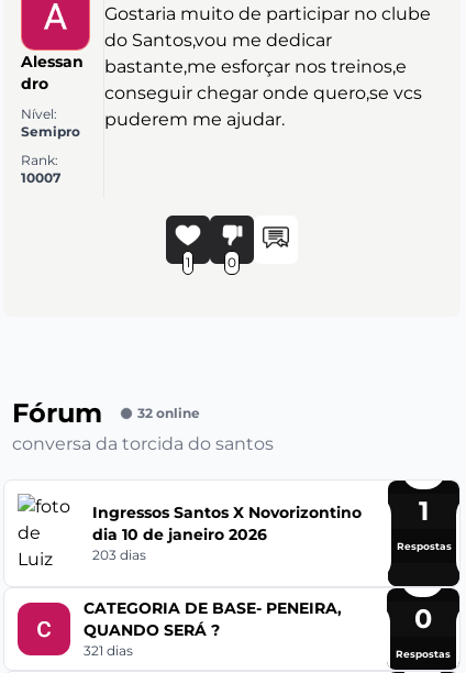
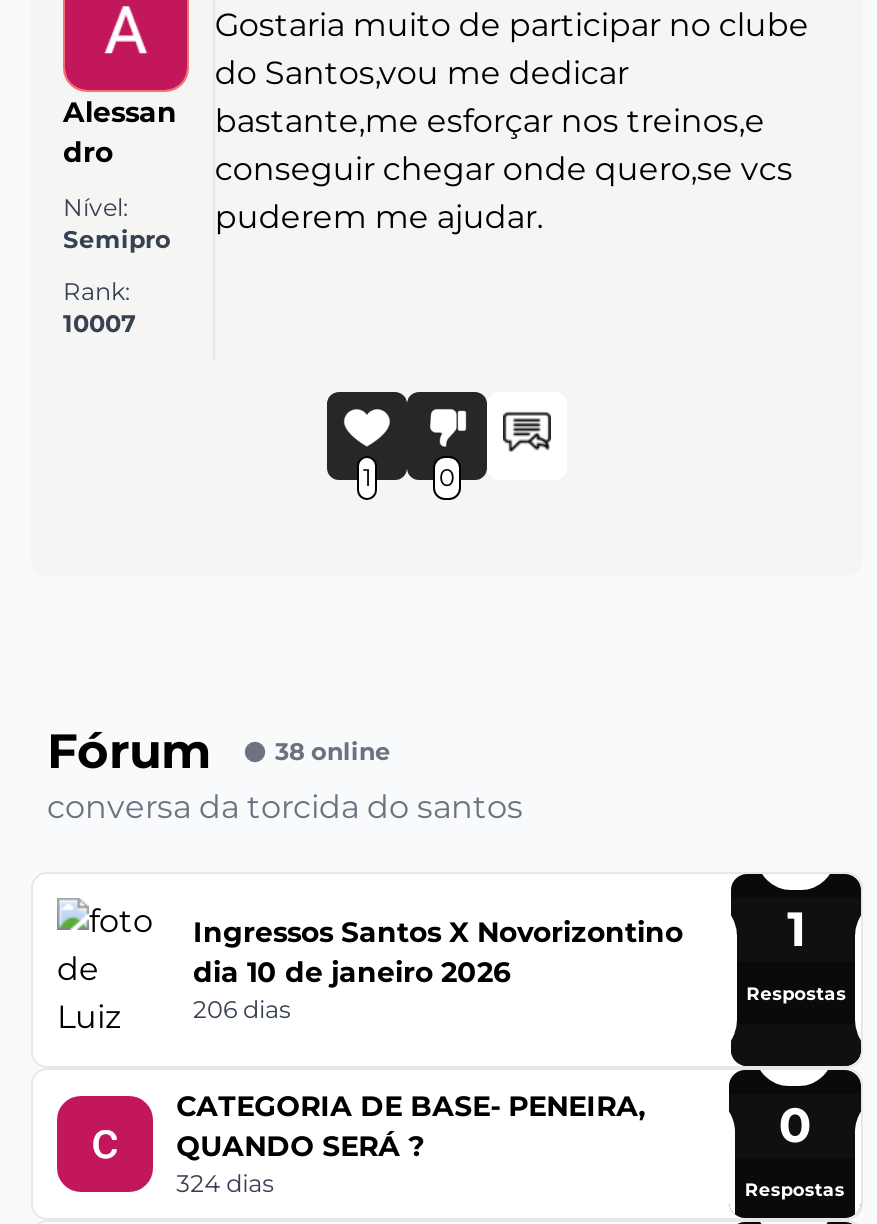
[137,405,200,421] 32 online -> [275,736,391,766] 38 online
[92,546,146,563] 203 dias -> [193,994,291,1024] 206 dias
[83,642,133,659] 321 dias -> [176,1168,274,1198] 324 dias

